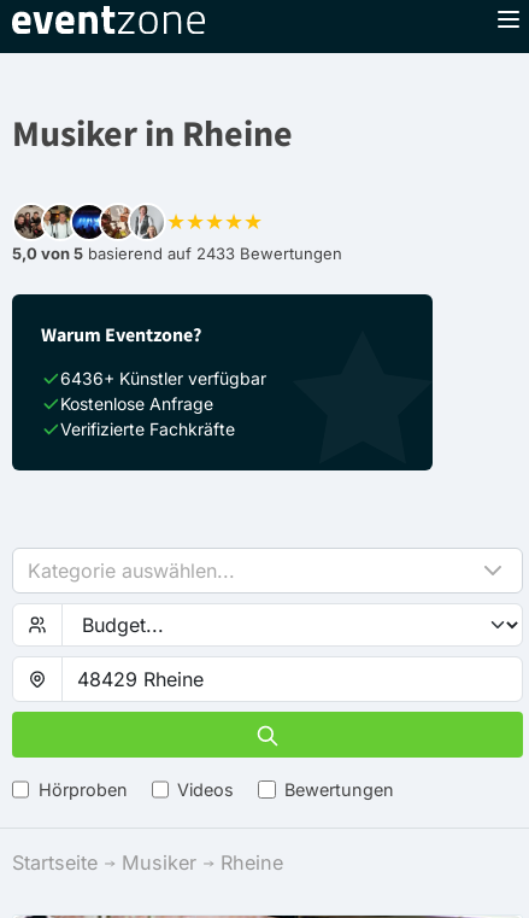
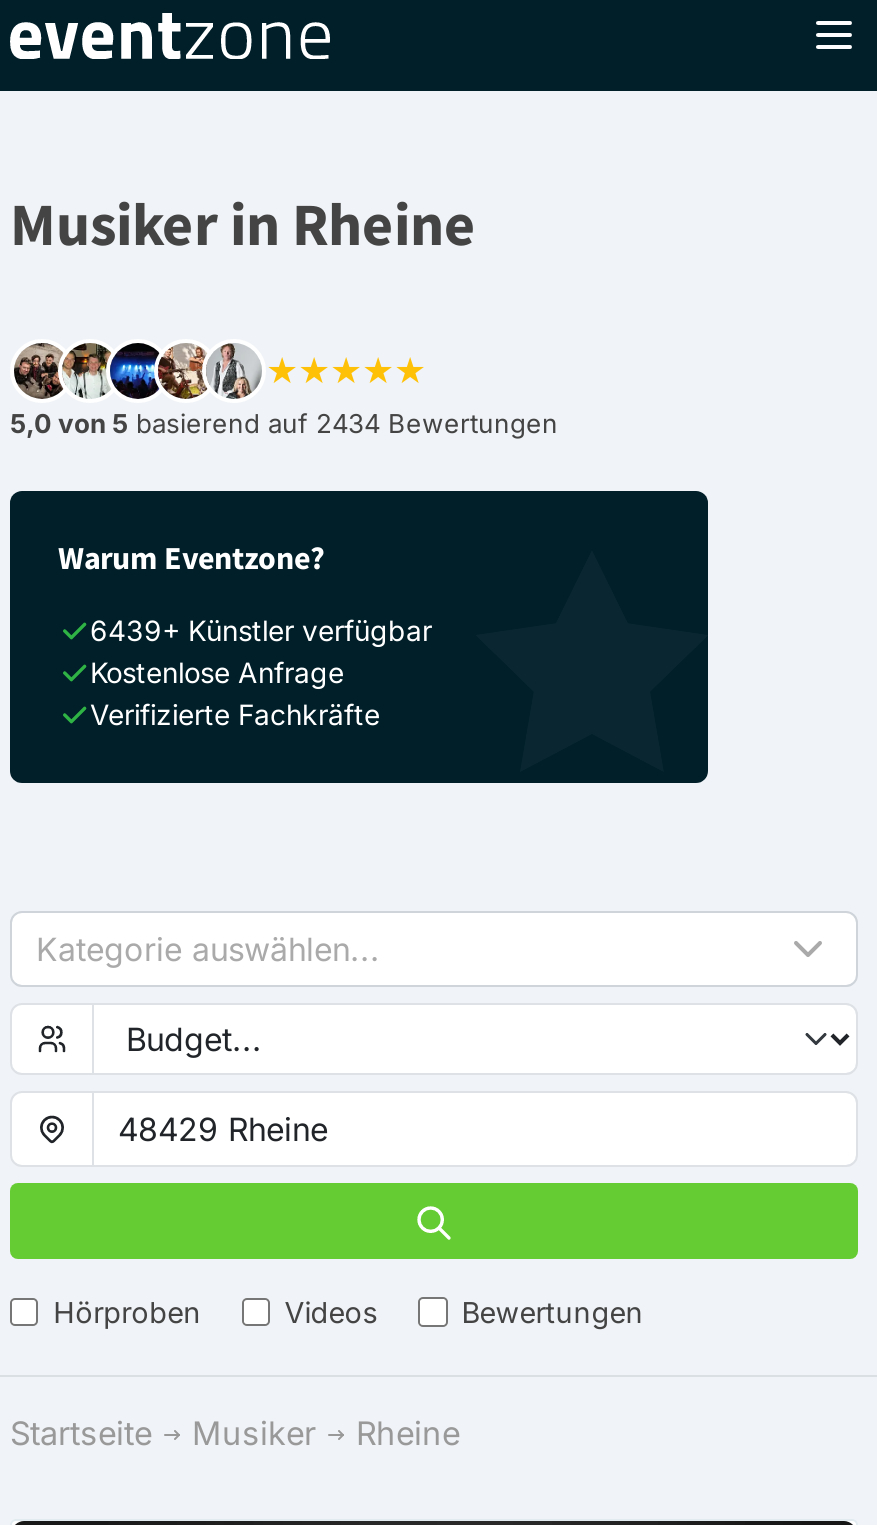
[12,244,342,263] 5,0 von 5 basierend auf 2433 Bewertungen -> [10,407,558,439] 5,0 von 5 basierend auf 2434 Bewertungen
[60,368,266,388] 6436+ Künstler verfügbar -> [90,613,432,647] 6439+ Künstler verfügbar

